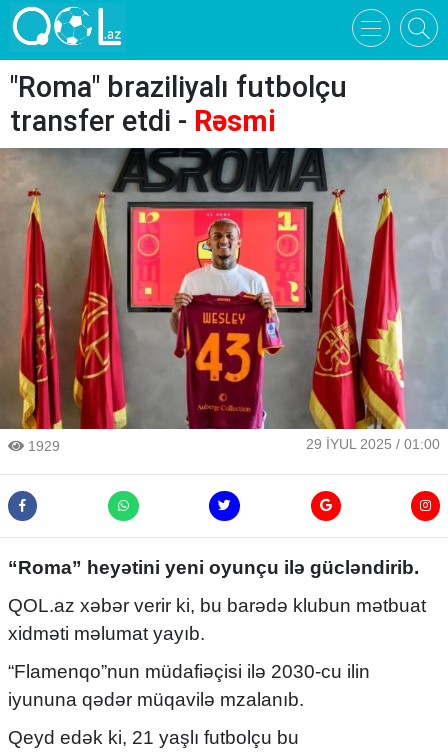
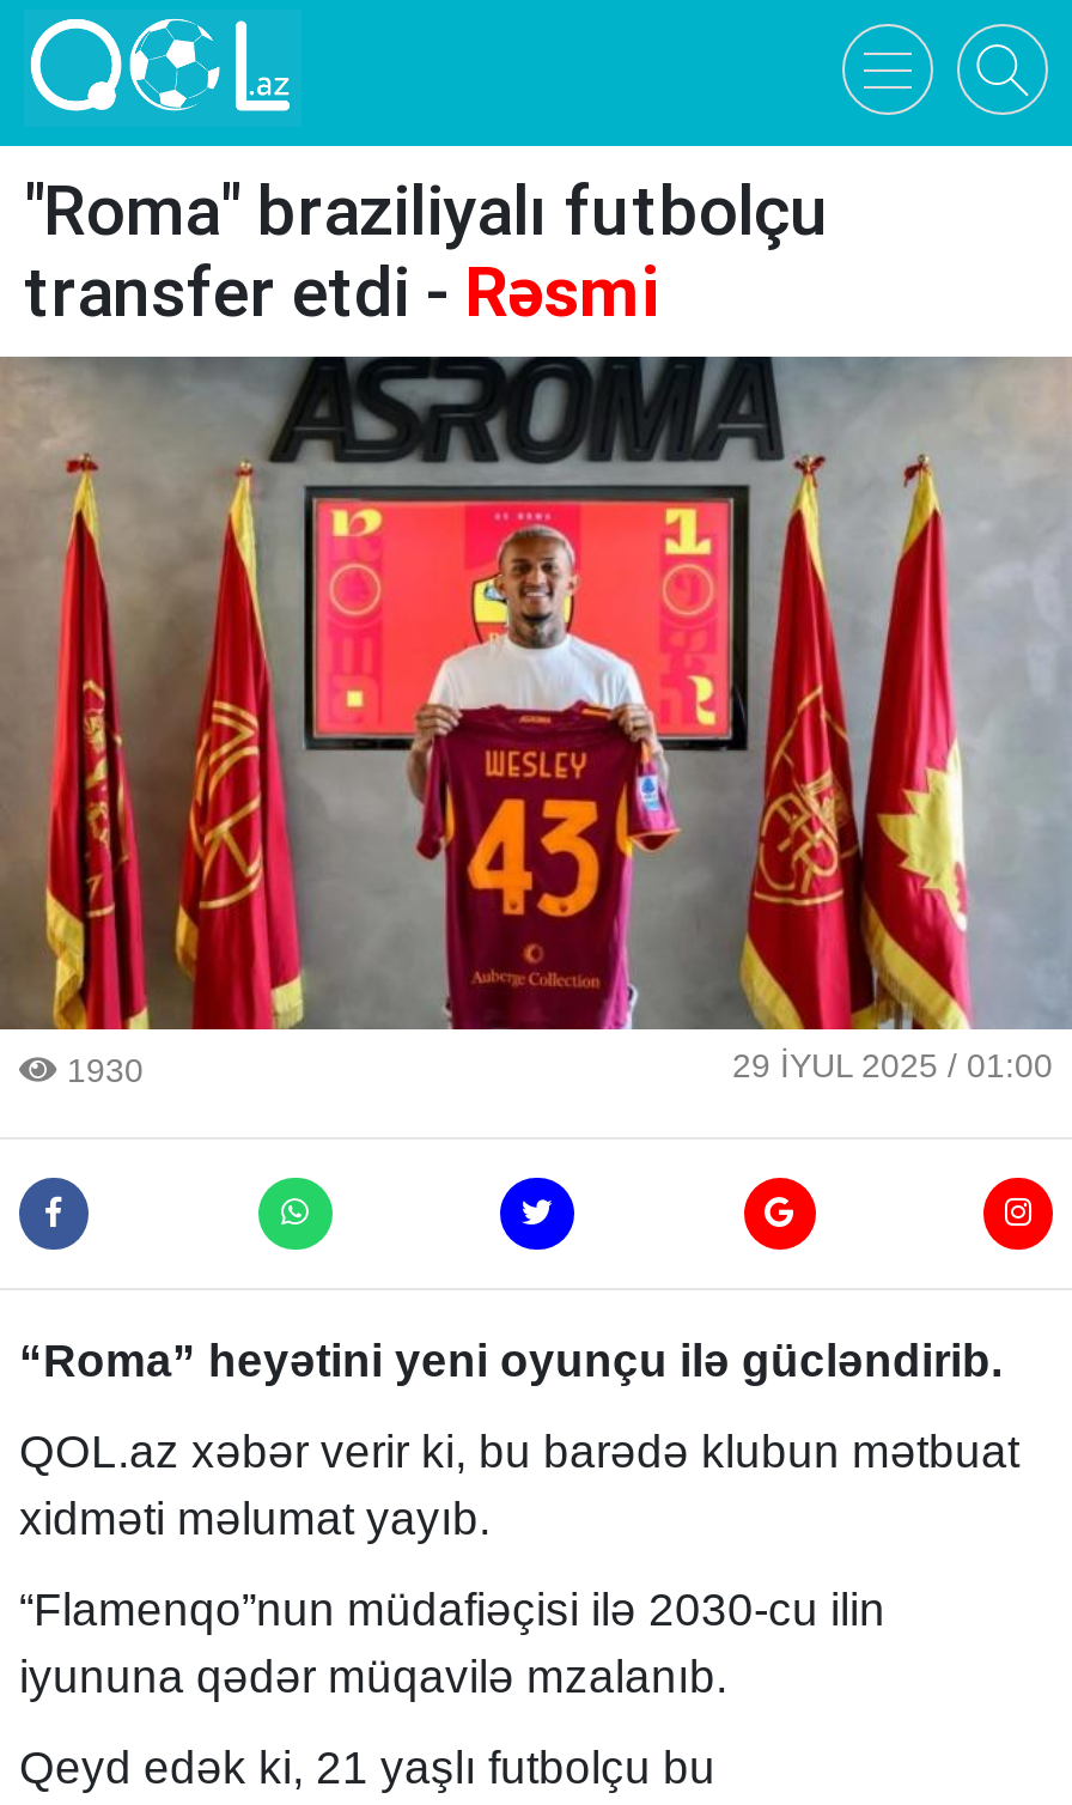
[24,438,60,454] 1929 -> [57,1052,144,1090] 1930

